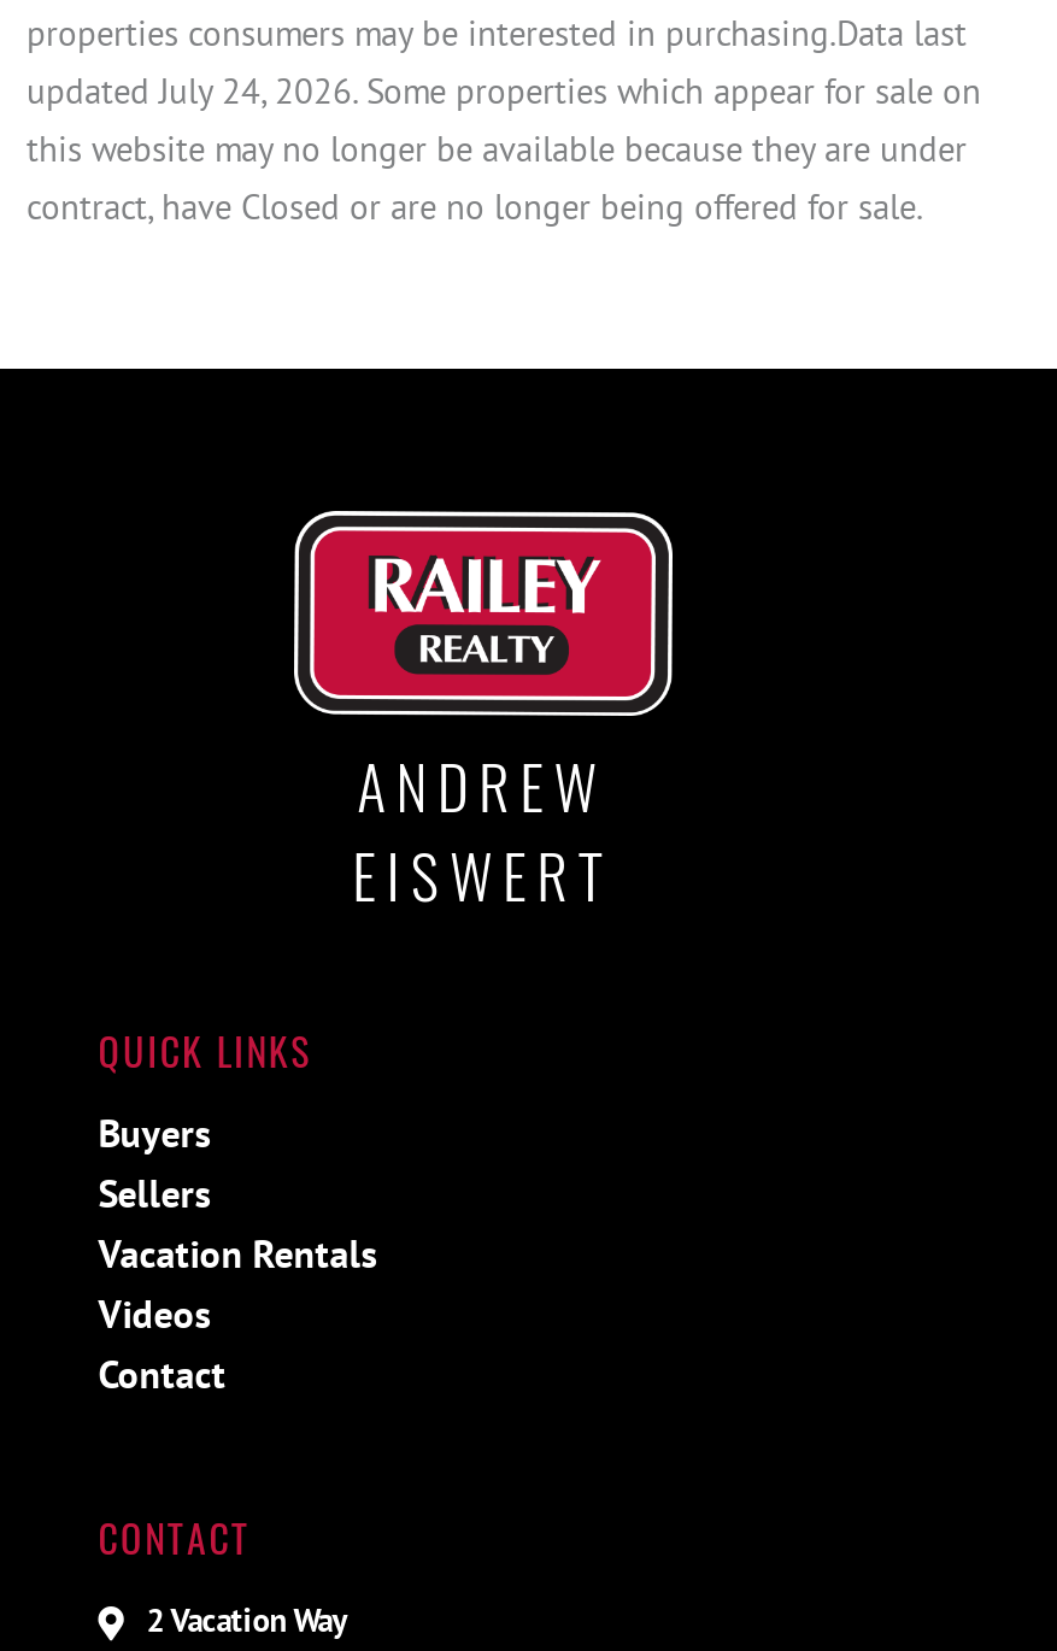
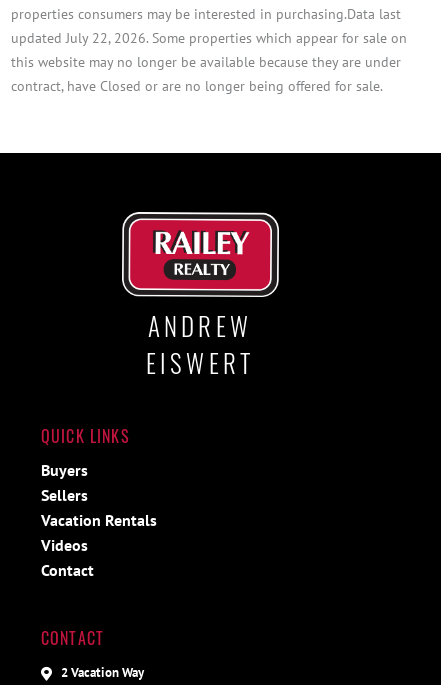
[27,67,981,113] updated July 24, 2026. Some properties which appear for sale on -> [11,28,407,47] updated July 22, 2026. Some properties which appear for sale on

